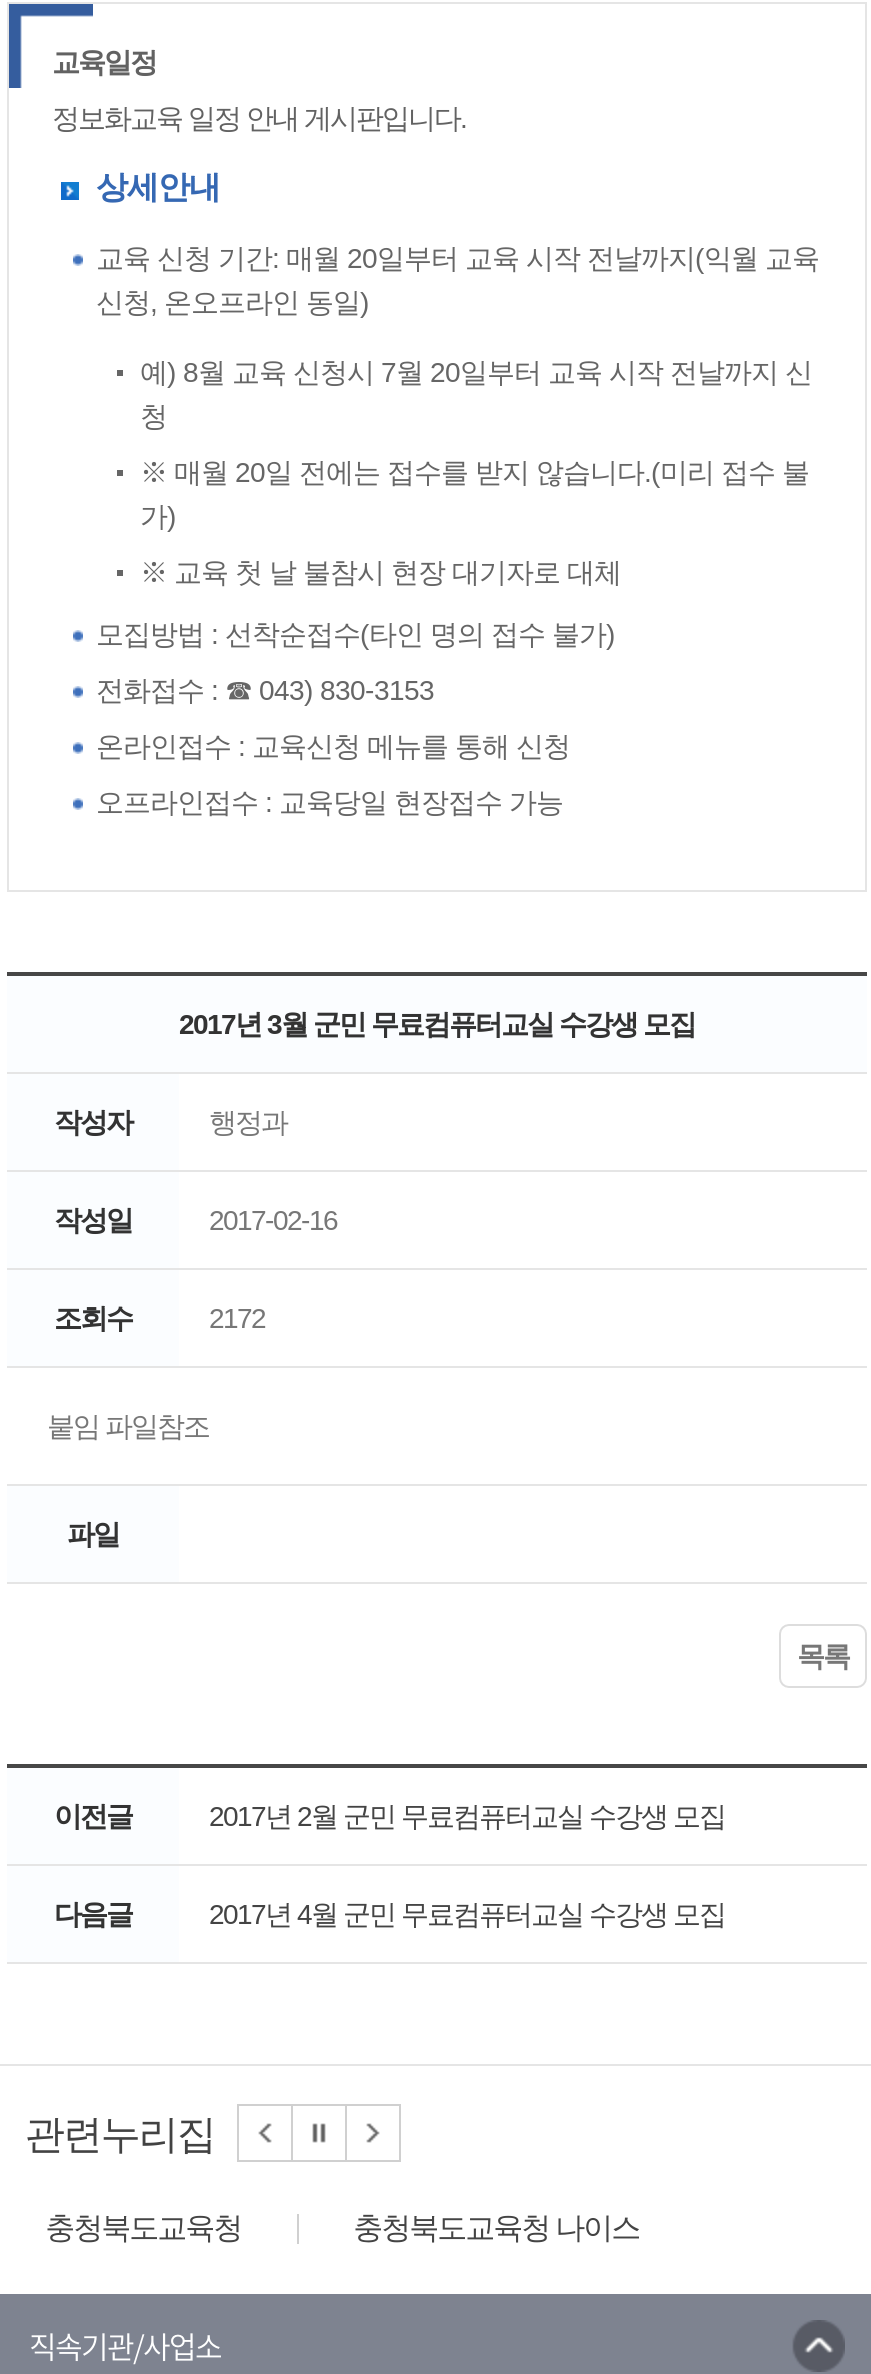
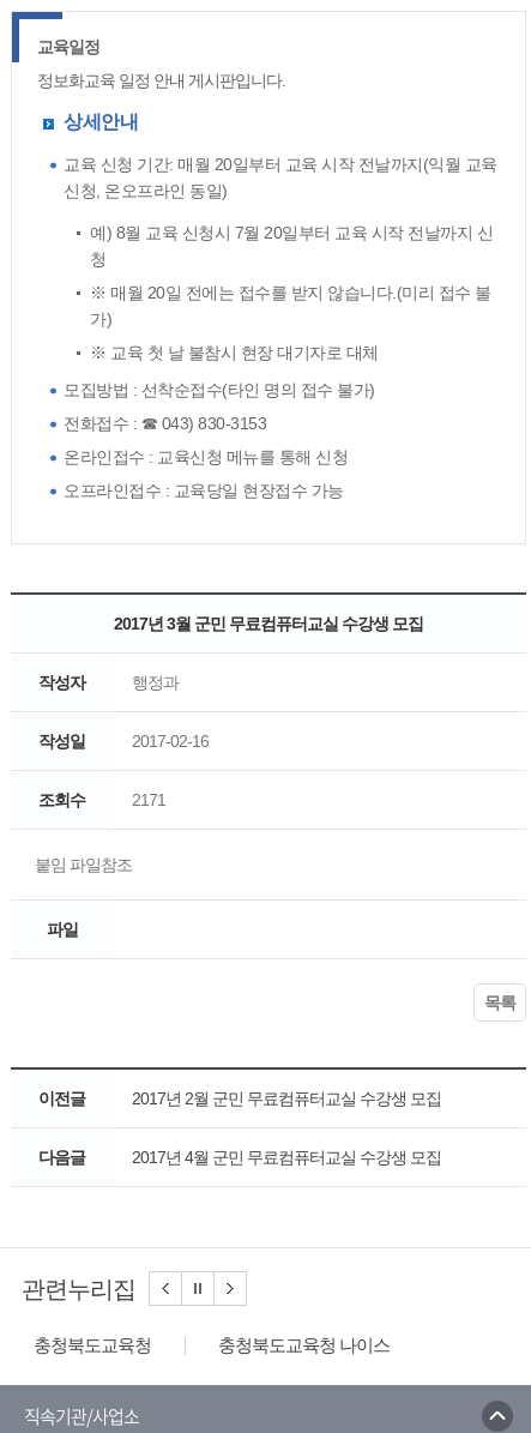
[209,1302,265,1334] 2172 -> [132,790,165,809] 2171

